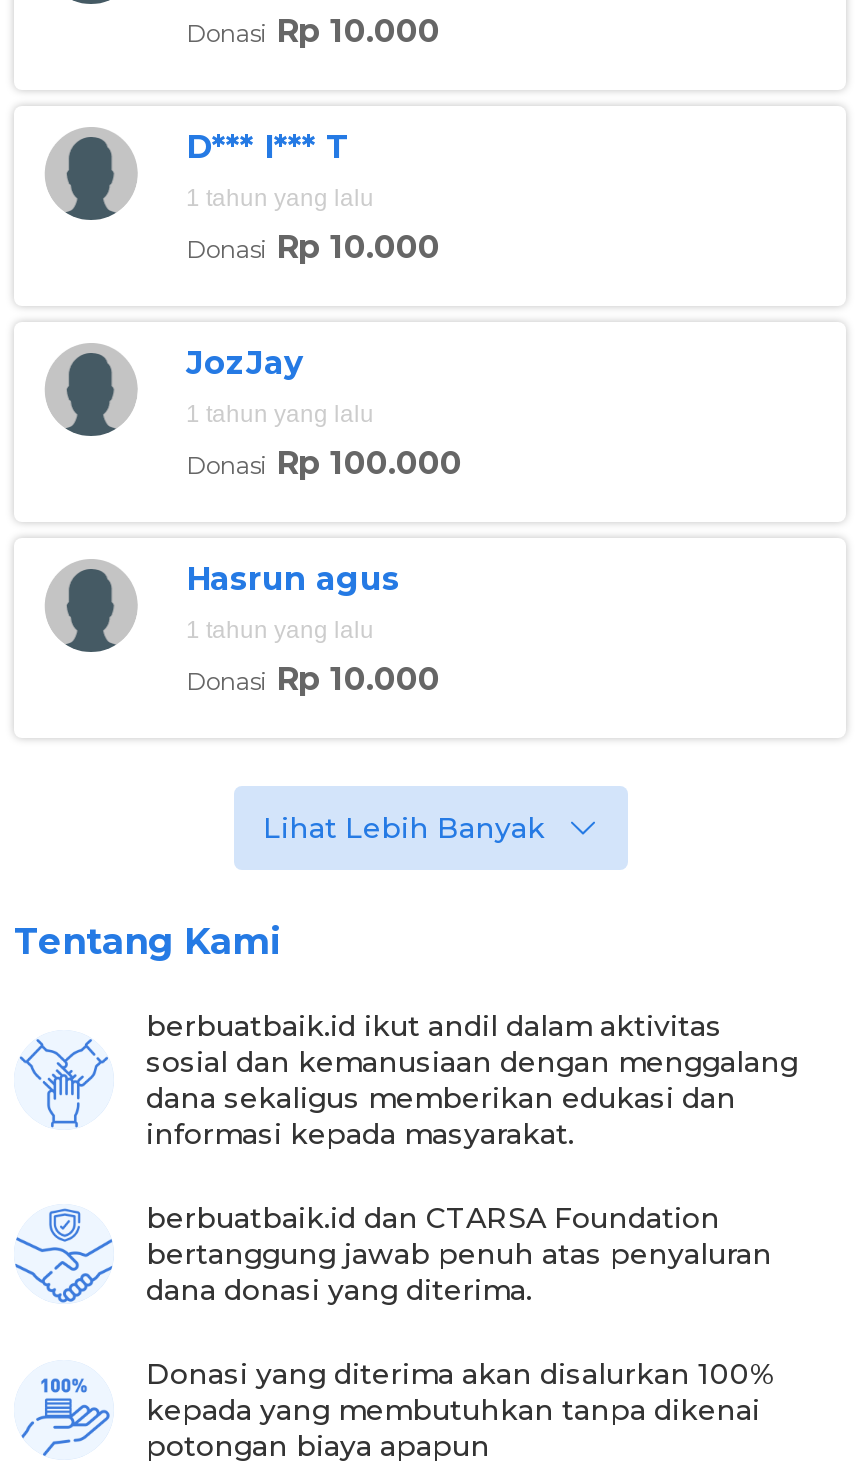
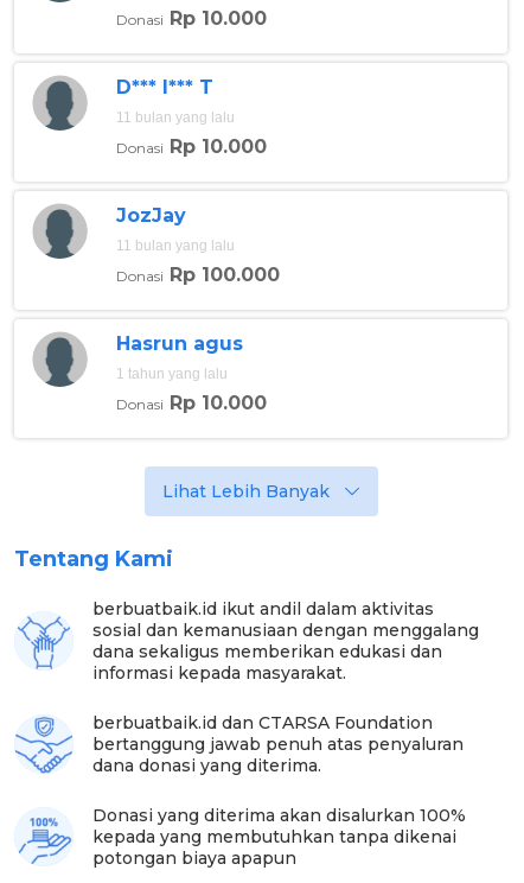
[186,184,374,212] 1 tahun yang lalu -> [116,109,235,126] 11 bulan yang lalu
[186,400,374,428] 1 tahun yang lalu -> [116,237,235,254] 11 bulan yang lalu

